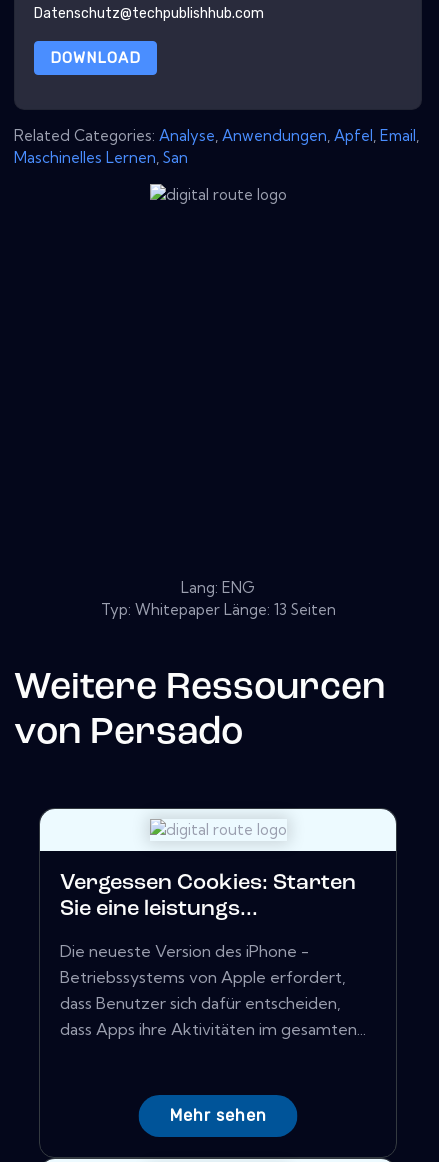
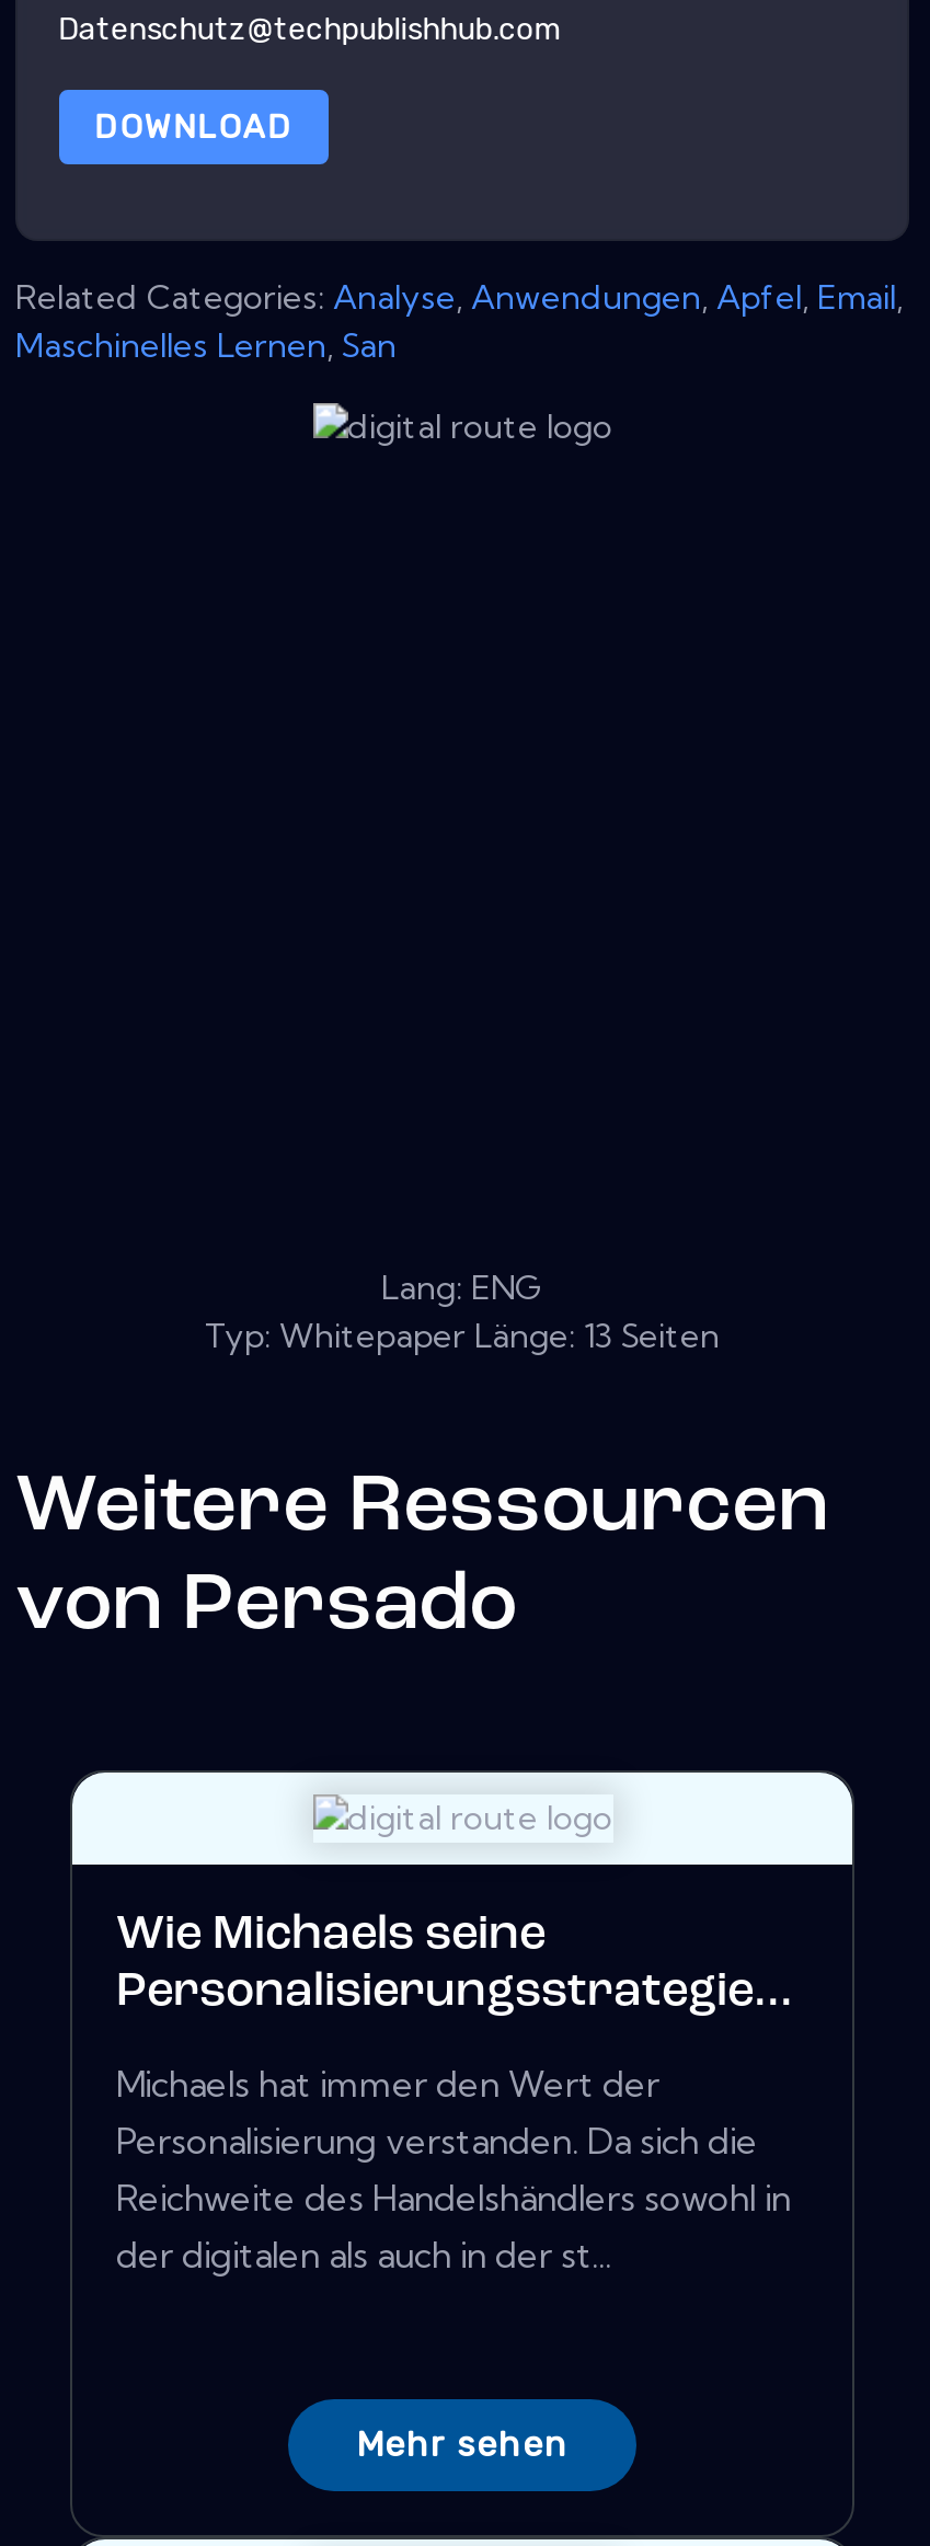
[60,872,356,921] Vergessen Cookies: Starten | Sie eine leistungs... -> [116,1911,793,2018] Wie Michaels seine | Personalisierungsstrategie...
[60,941,366,1039] Die neueste Version des iPhone - | Betriebssystems von Apple erfordert, | dass Benutzer sich dafür entscheiden, | dass Apps ihre Aktivitäten im gesamten... -> [116,2062,791,2277] Michaels hat immer den Wert der | Personalisierung verstanden. Da sich die | Reichweite des Handelshändlers sowohl in | der digitalen als auch in der st...

